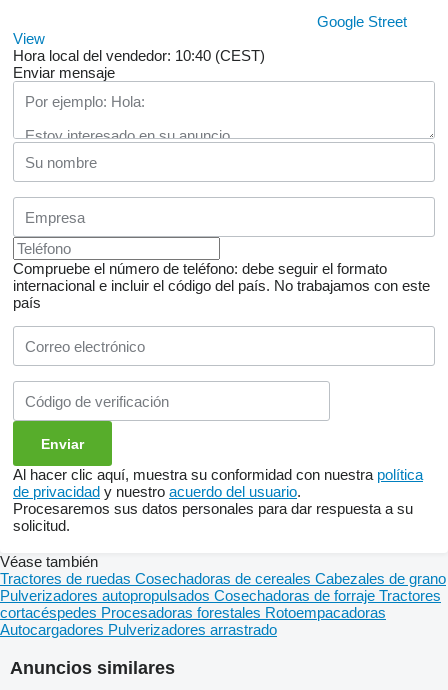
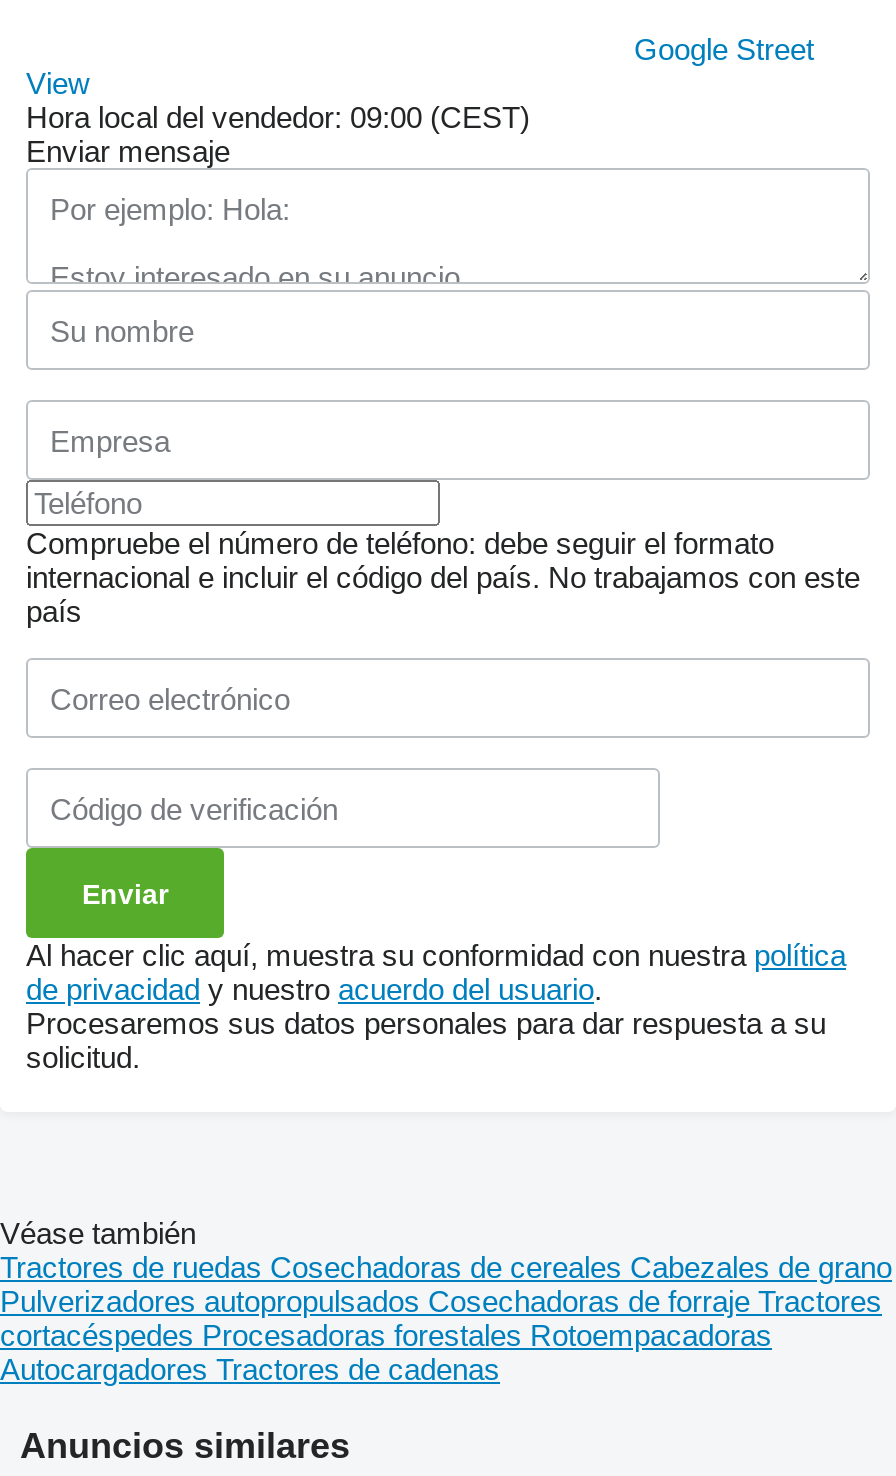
[13,47,265,64] Hora local del vendedor: 10:40 (CEST) -> [26,100,530,134] Hora local del vendedor: 09:00 (CEST)
[0,621,277,638] Autocargadores Pulverizadores arrastrado -> [0,1352,500,1386] Autocargadores Tractores de cadenas

